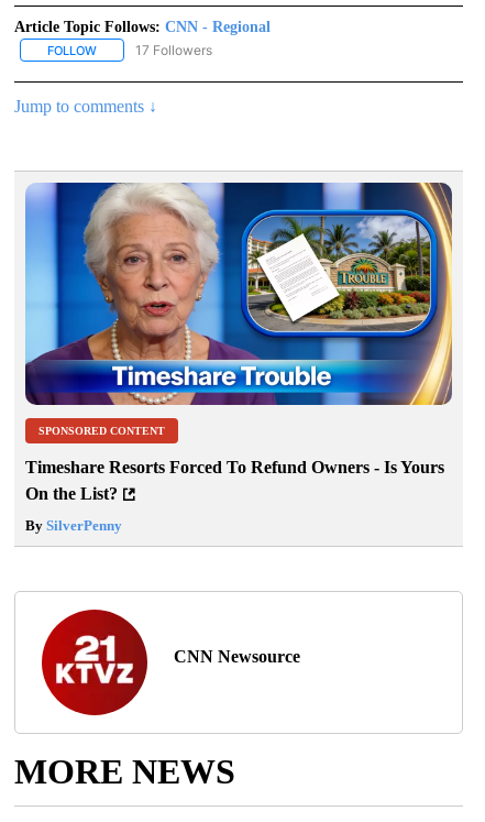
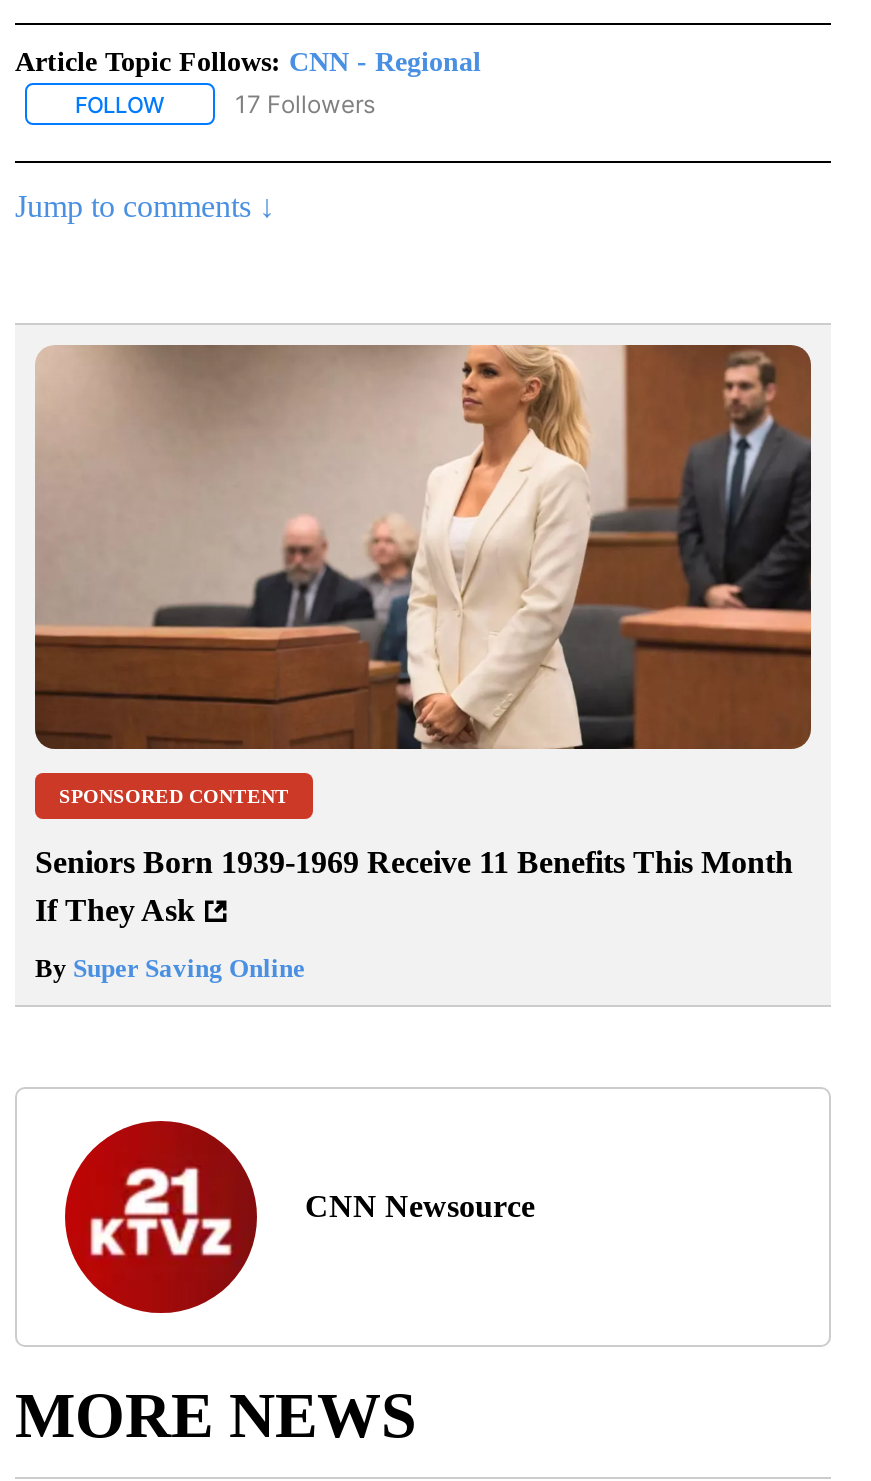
[24,182,453,406] [image] -> [33,343,813,751] [image]
[25,458,444,503] Timeshare Resorts Forced To Refund Owners - Is Yours | On the List? -> [35,846,793,928] Seniors Born 1939-1969 Receive 11 Benefits This Month | If They Ask
[25,518,122,534] By SilverPenny -> [35,954,305,984] By Super Saving Online

